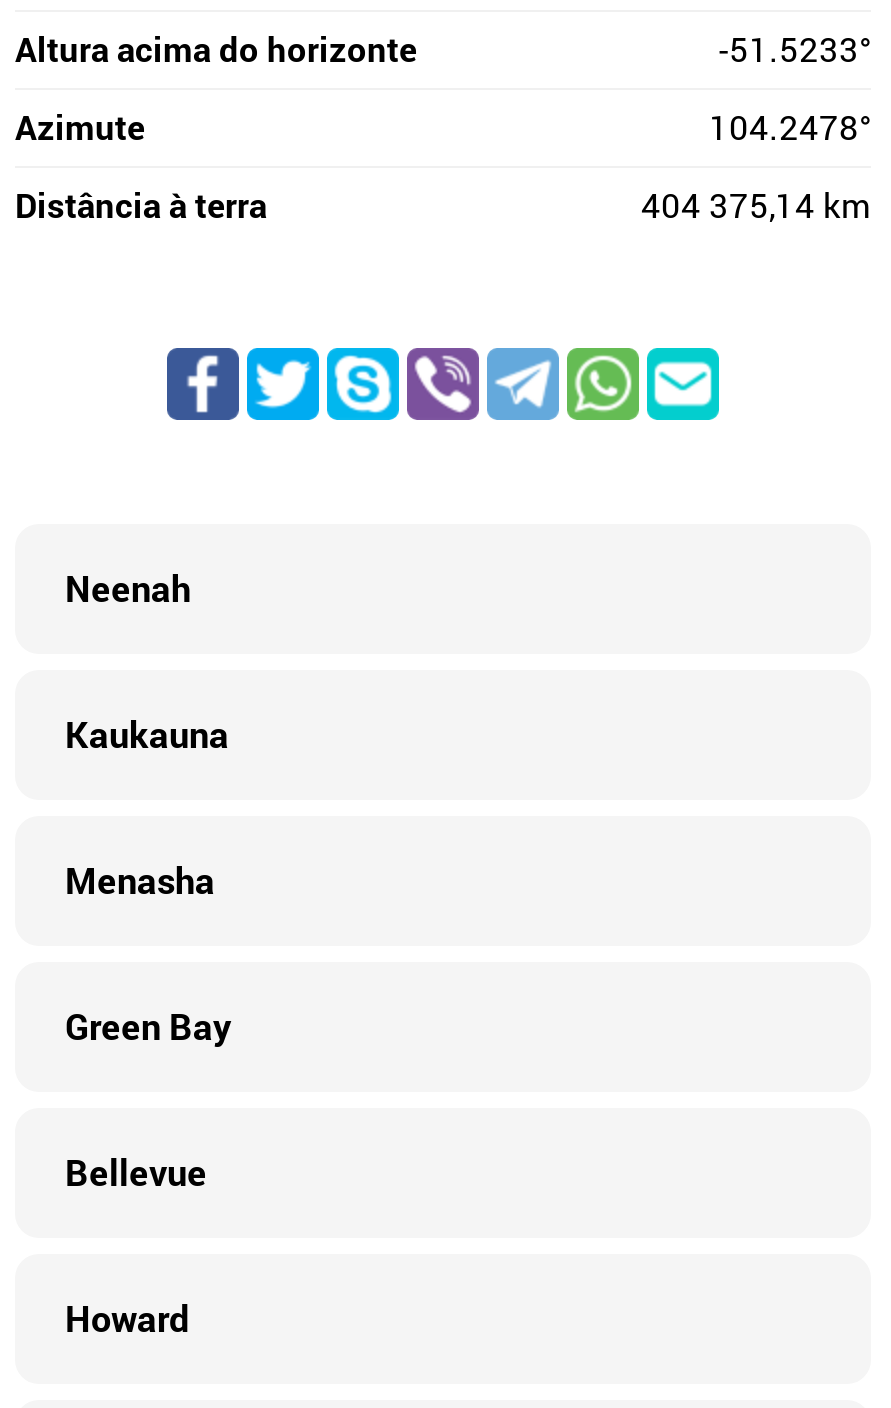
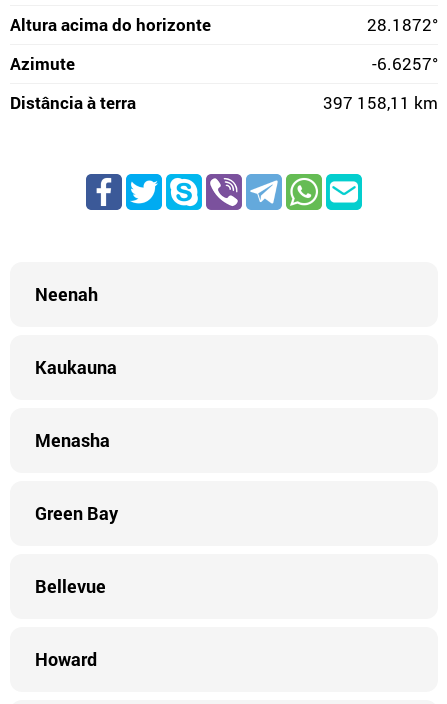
[719,26,871,72] -51.5233° -> [367,13,438,36] 28.1872°
[709,104,871,150] 104.2478° -> [372,52,438,75] -6.6257°
[641,182,871,228] 404 375,14 km -> [323,91,438,114] 397 158,11 km

